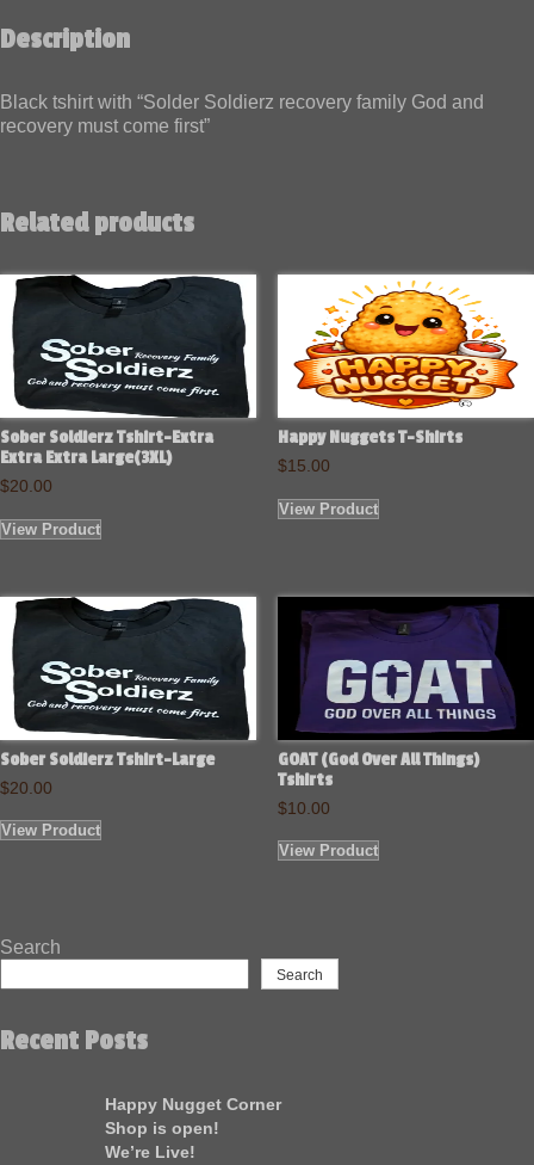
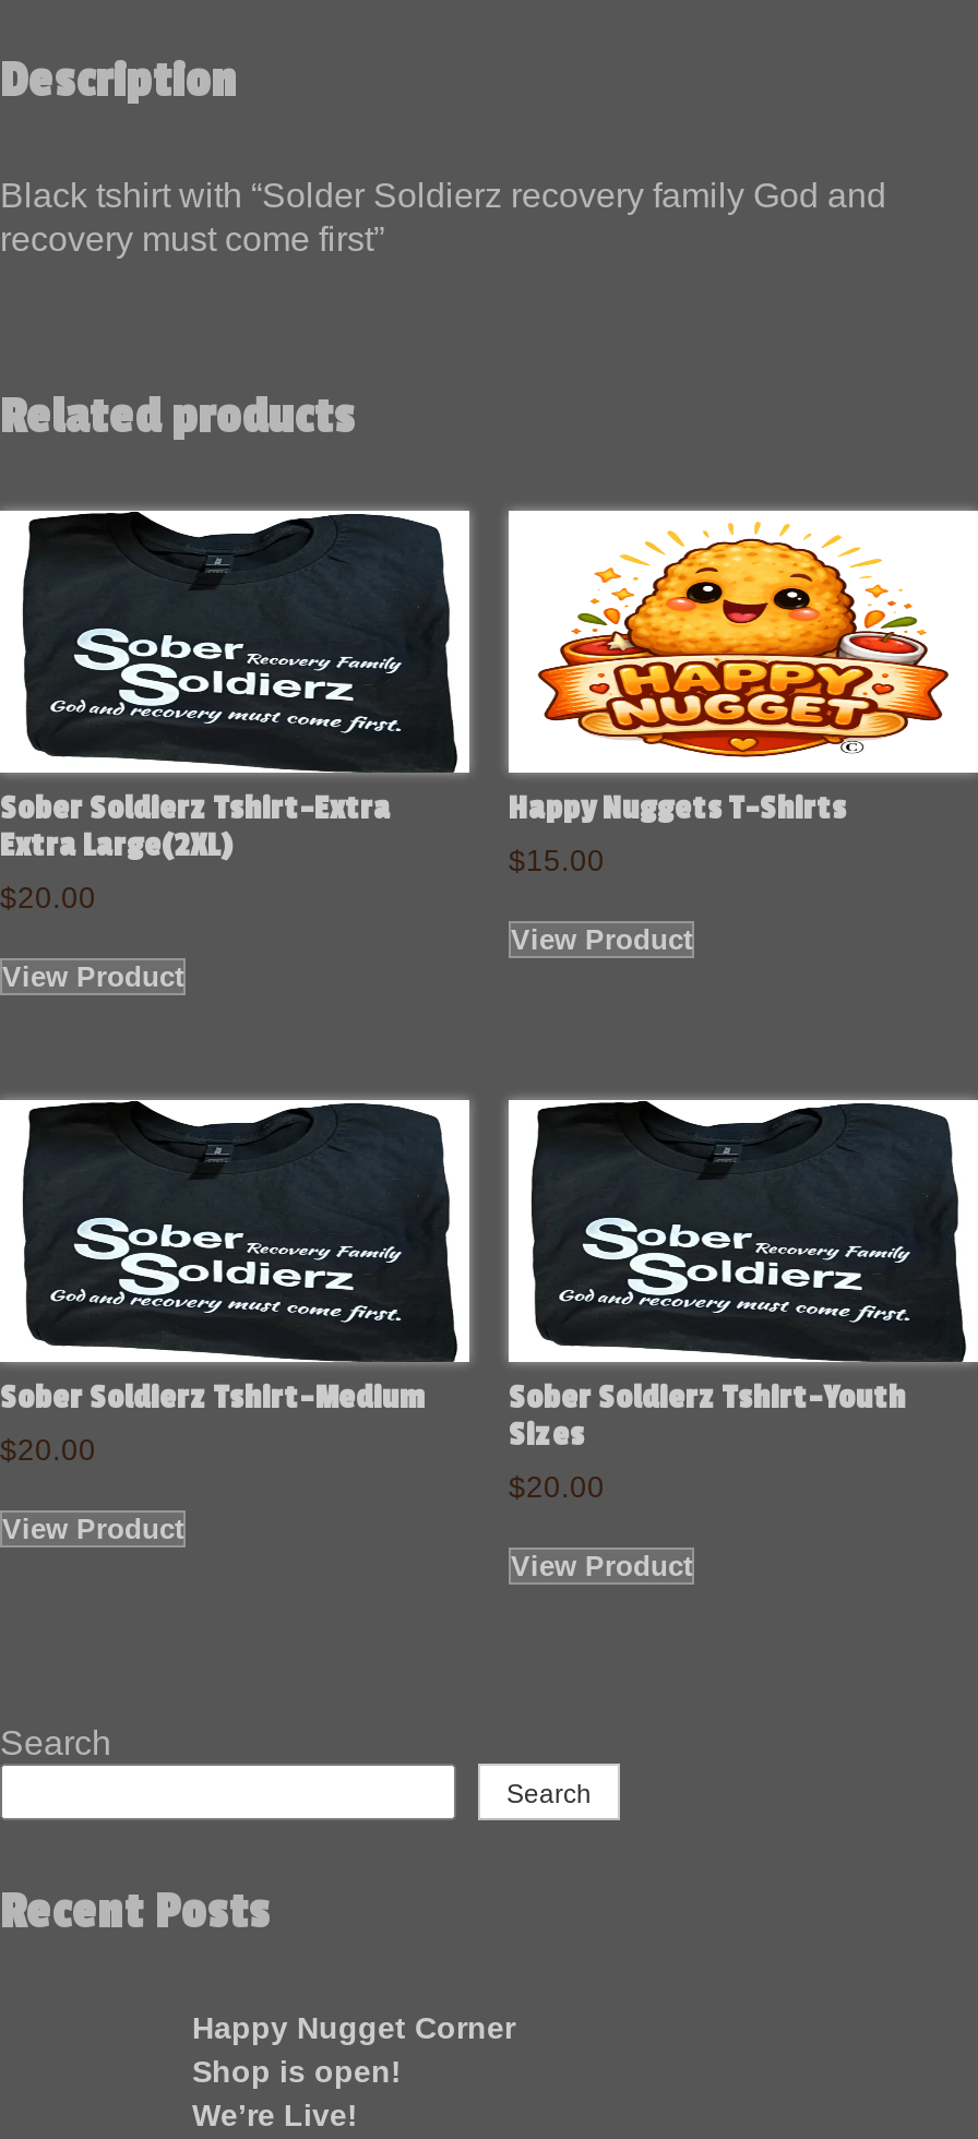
[0,447,172,468] Extra Extra Large(3XL) -> [0,827,231,864] Extra Large(2XL)
[277,596,530,790] [image] | GOAT (God Over All Things) | Tshirts -> [506,1098,971,1453] [image] | Sober Soldierz Tshirt-Youth | Sizes
[0,749,215,769] Sober Soldierz Tshirt-Large -> [0,1379,426,1416] Sober Soldierz Tshirt-Medium
[278,799,330,817] $10.00 -> [509,1470,605,1503] $20.00

